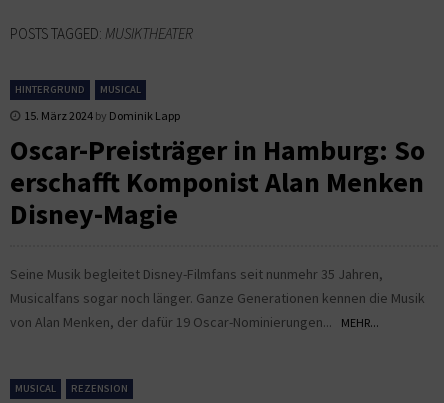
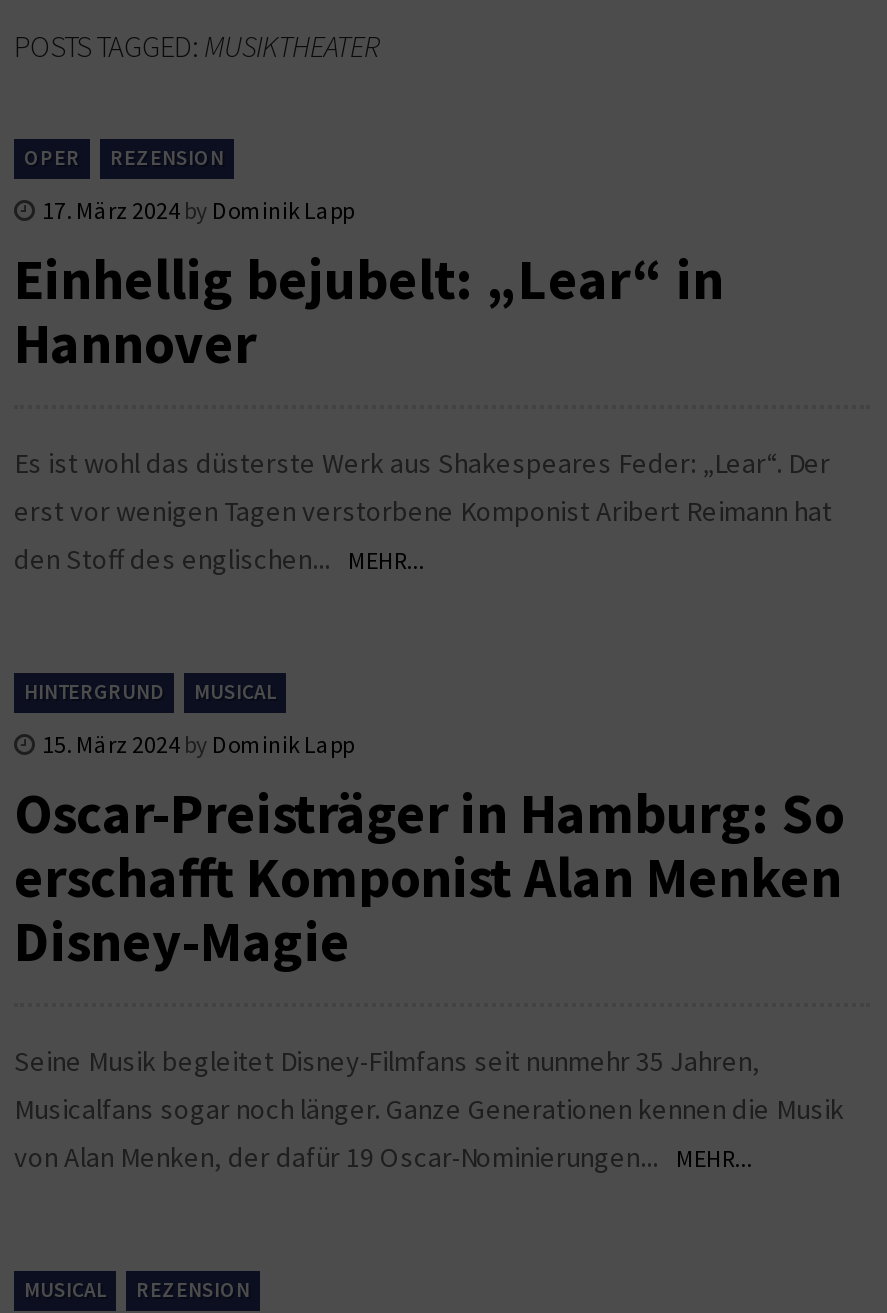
none -> [14,145,832,577] OPER | REZENSION | 17. März 2024 by Dominik Lapp | Einhellig bejubelt: „Lear“ in | Hannover | Es ist wohl das düsterste Werk aus Shakespeares Feder: „Lear“. Der | erst vor wenigen Tagen verstorbene Komponist Aribert Reimann hat | den Stoff des englischen... MEHR...

